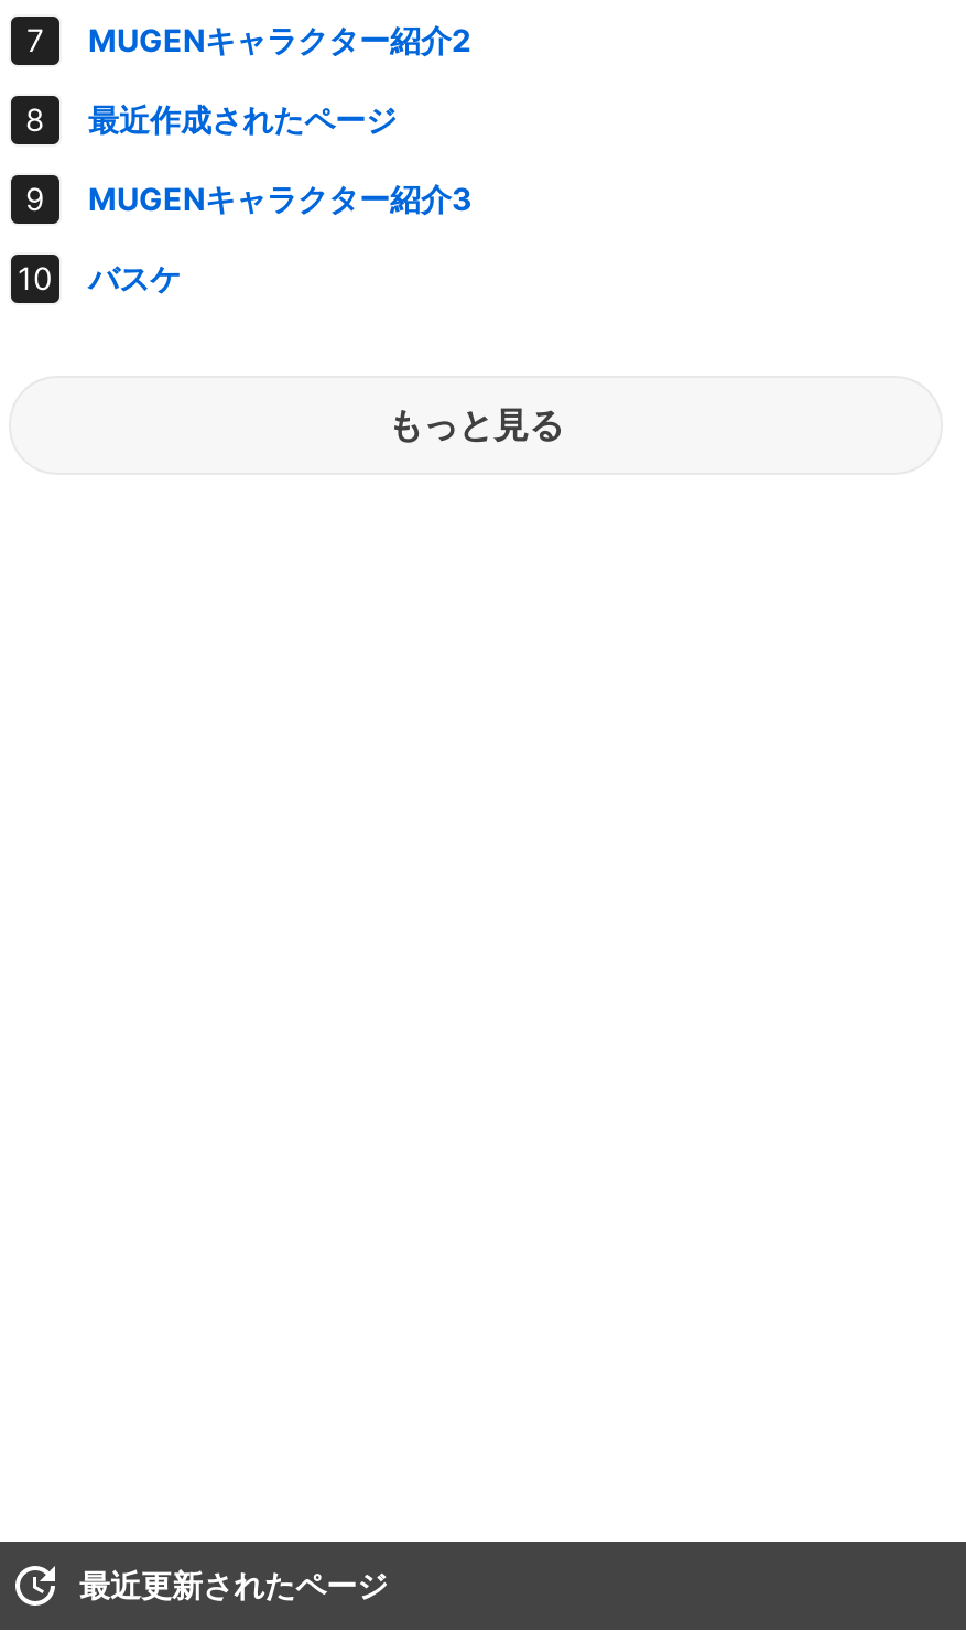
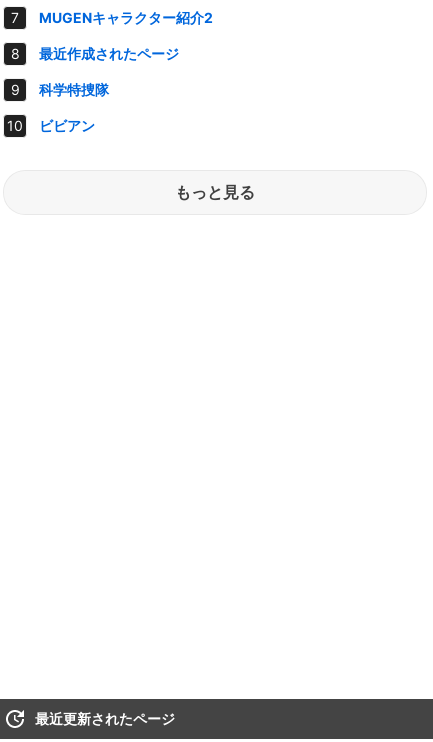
[88,180,471,217] MUGENキャラクター紹介3 -> [39,81,109,98] 科学特捜隊
[88,259,181,296] バスケ -> [39,117,95,134] ビビアン

